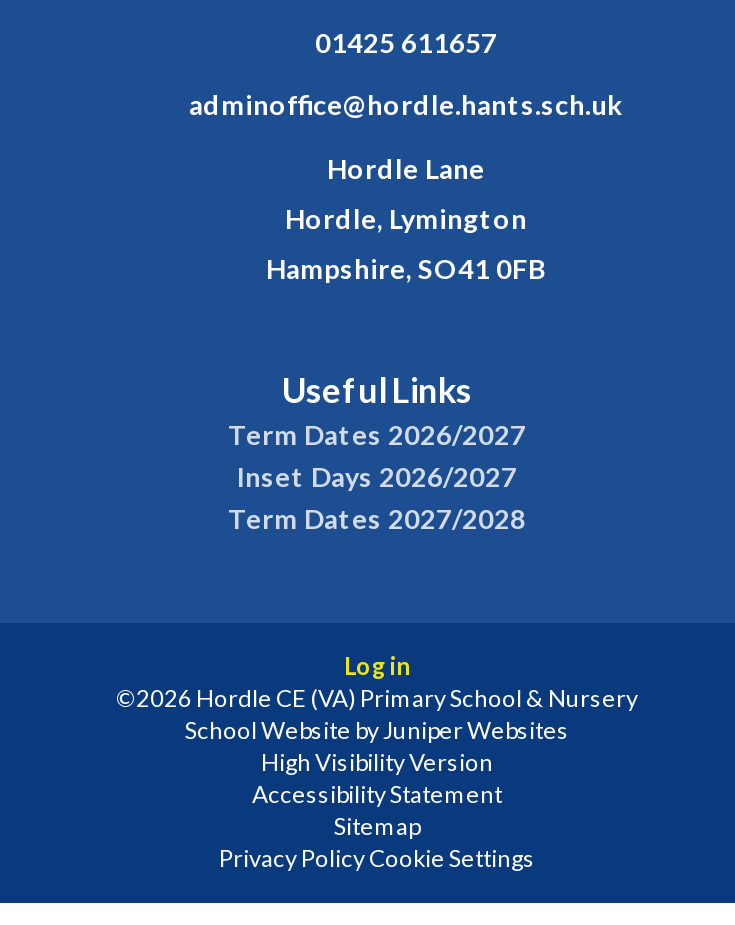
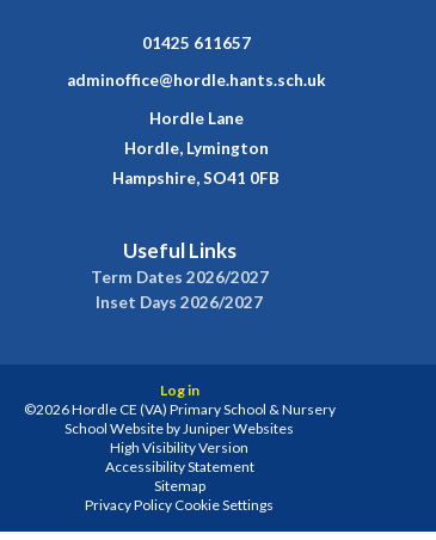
[228,503,526,535] Term Dates 2027/2028 -> none

